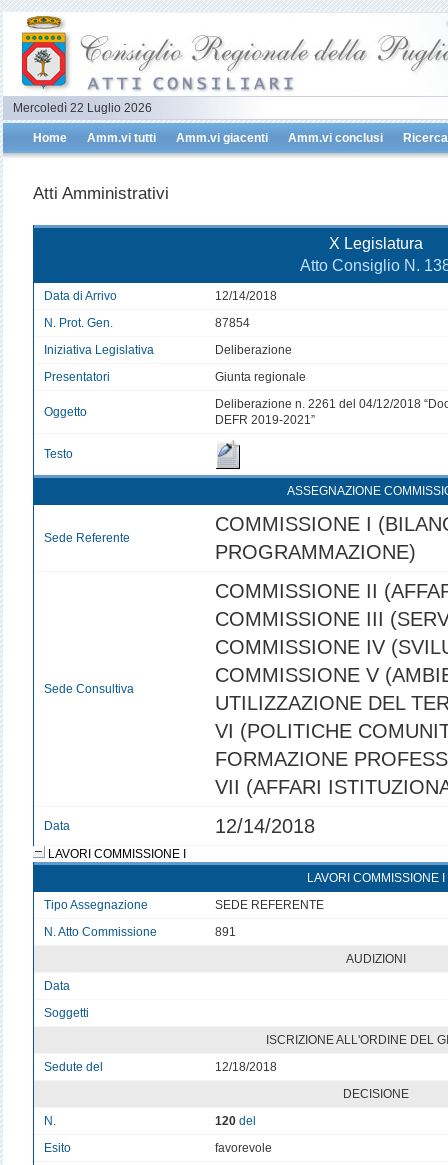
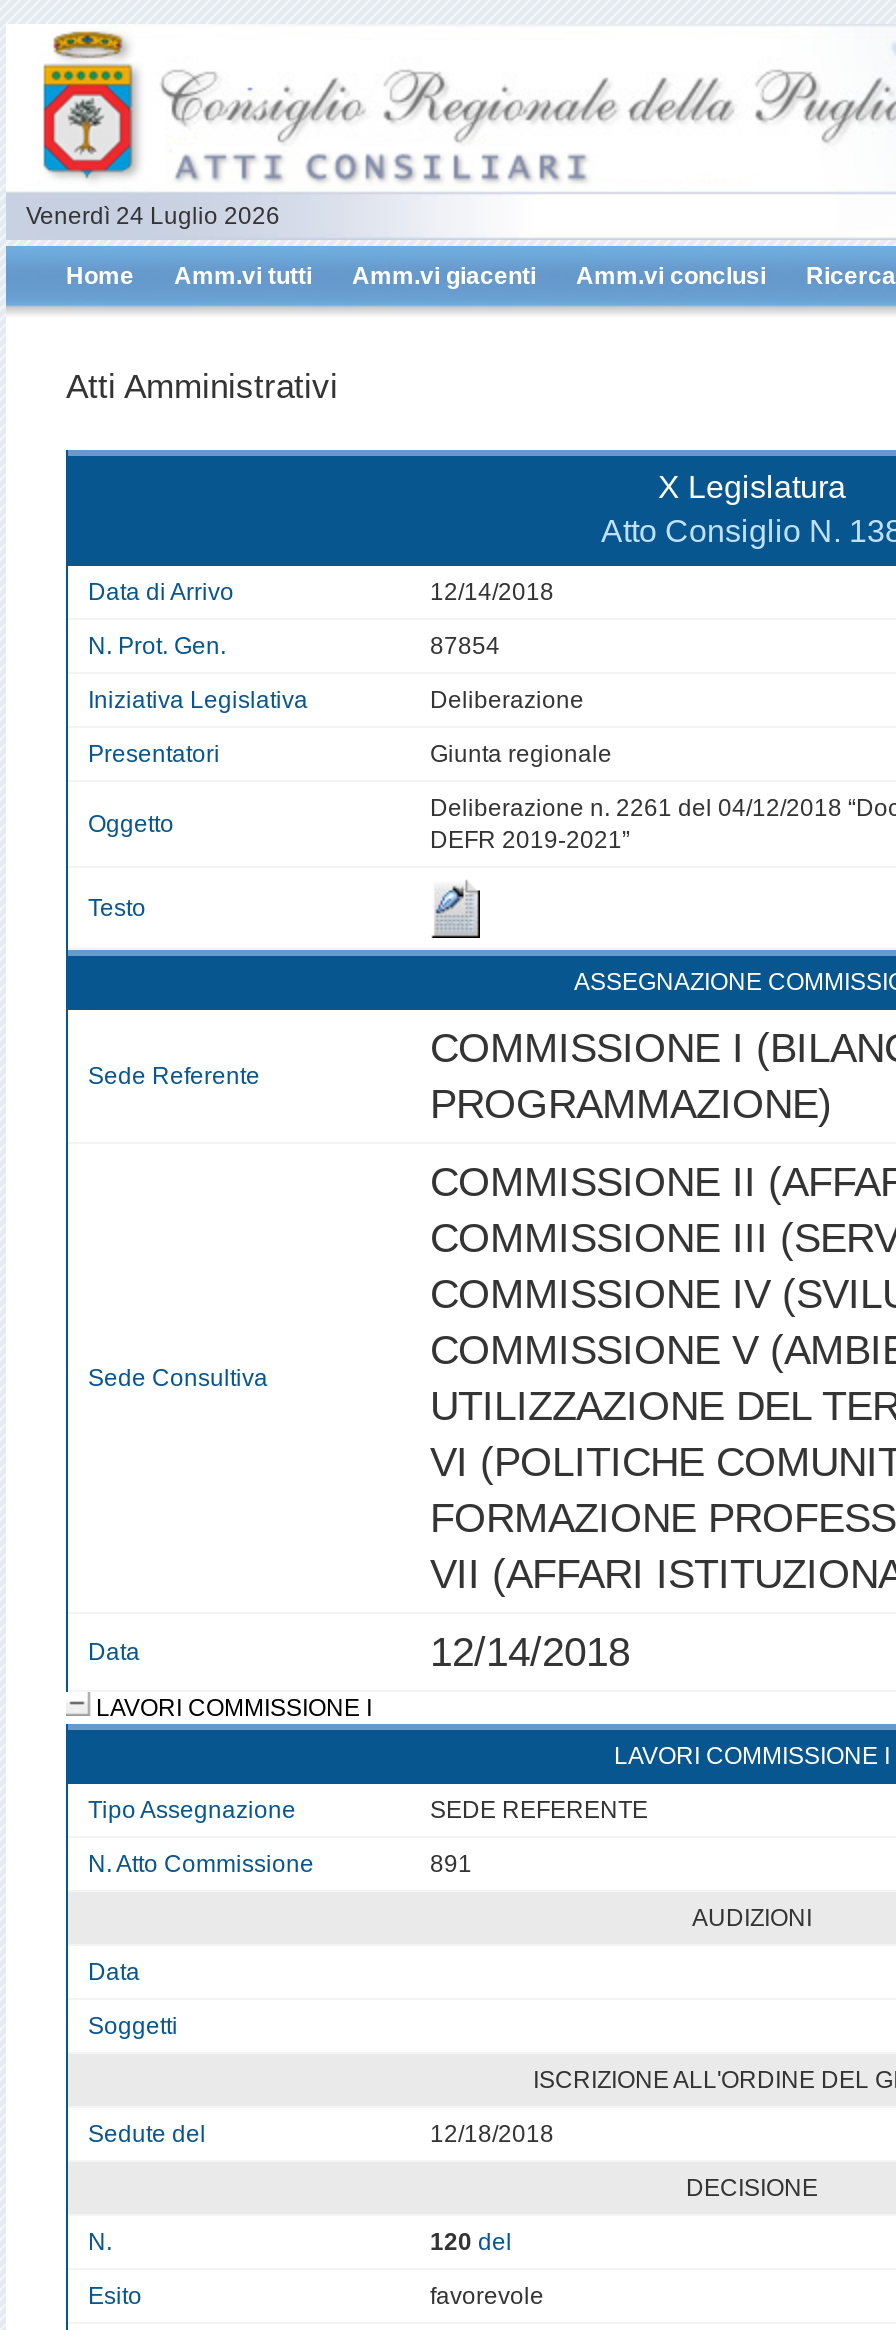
[13,101,152,115] Mercoledì 22 Luglio 2026 -> [26,202,280,230] Venerdì 24 Luglio 2026

